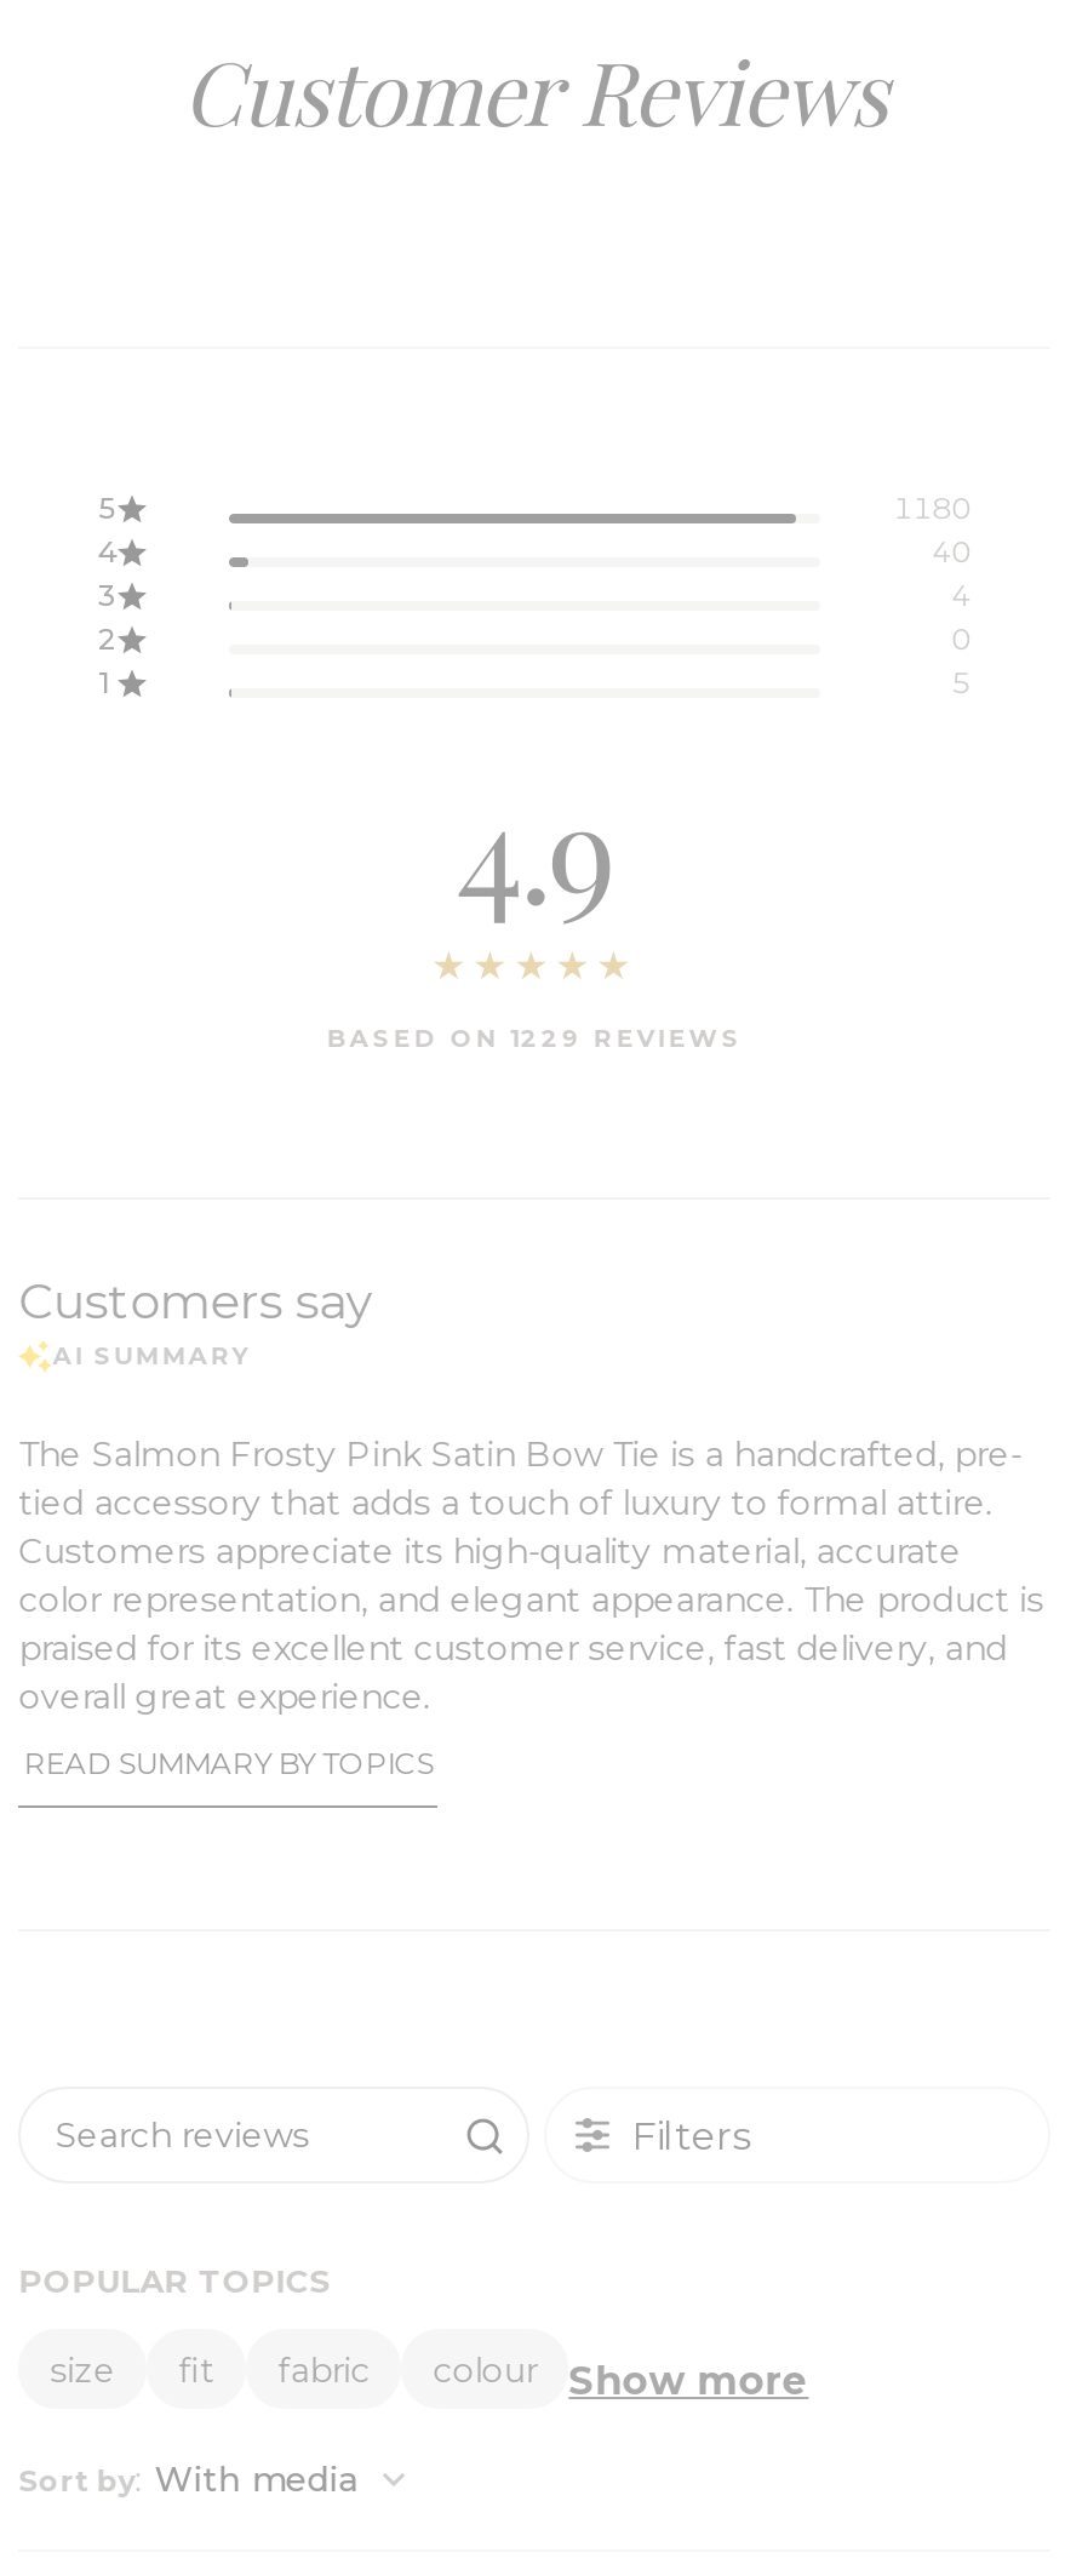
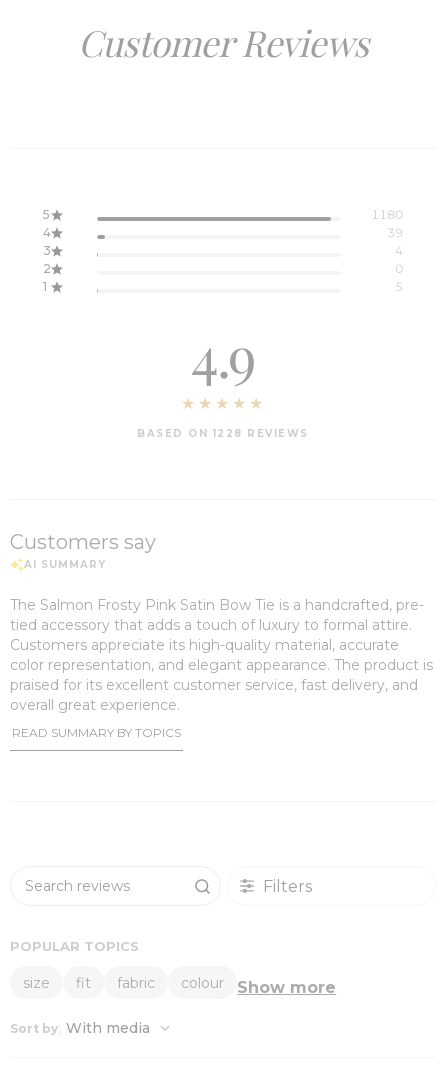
[932,533,970,570] 40 -> [387,225,403,240] 39
[326,1021,742,1053] BASED ON 1229 REVIEWS -> [137,426,309,439] BASED ON 1228 REVIEWS

